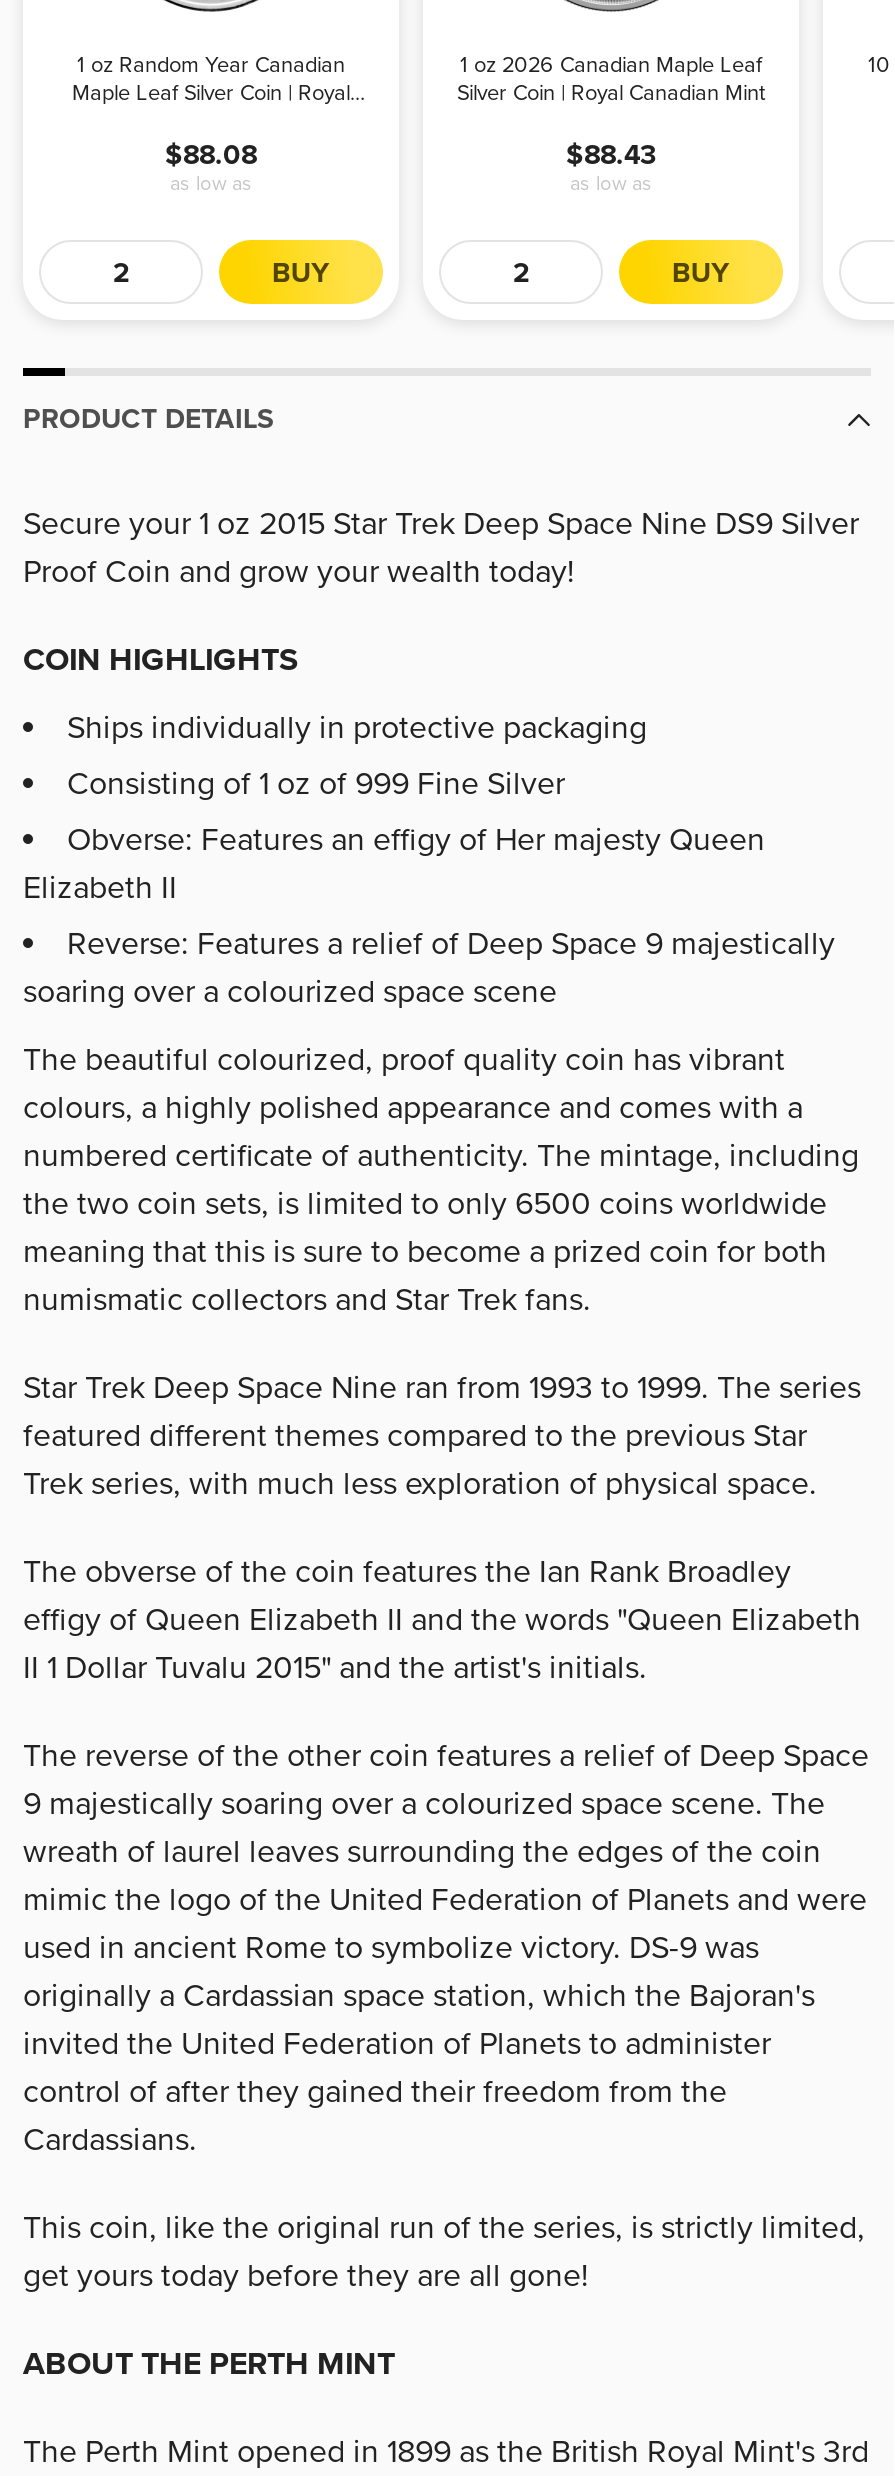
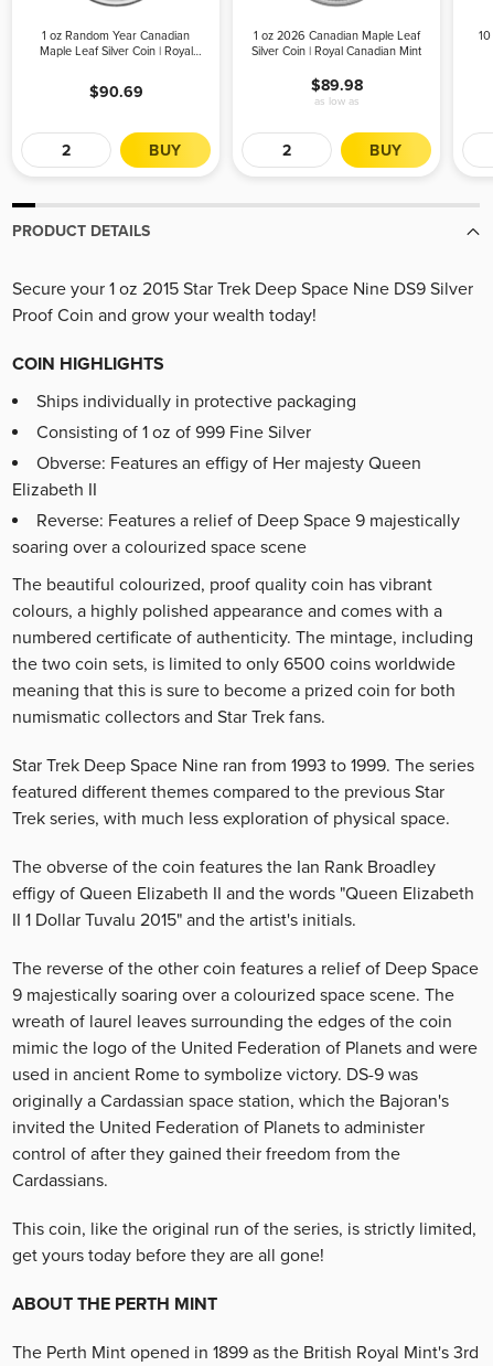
[165,137,257,195] $88.08 | as low as -> [89,82,143,101] $90.69
[566,137,656,171] $88.43 -> [310,76,362,94] $89.98

